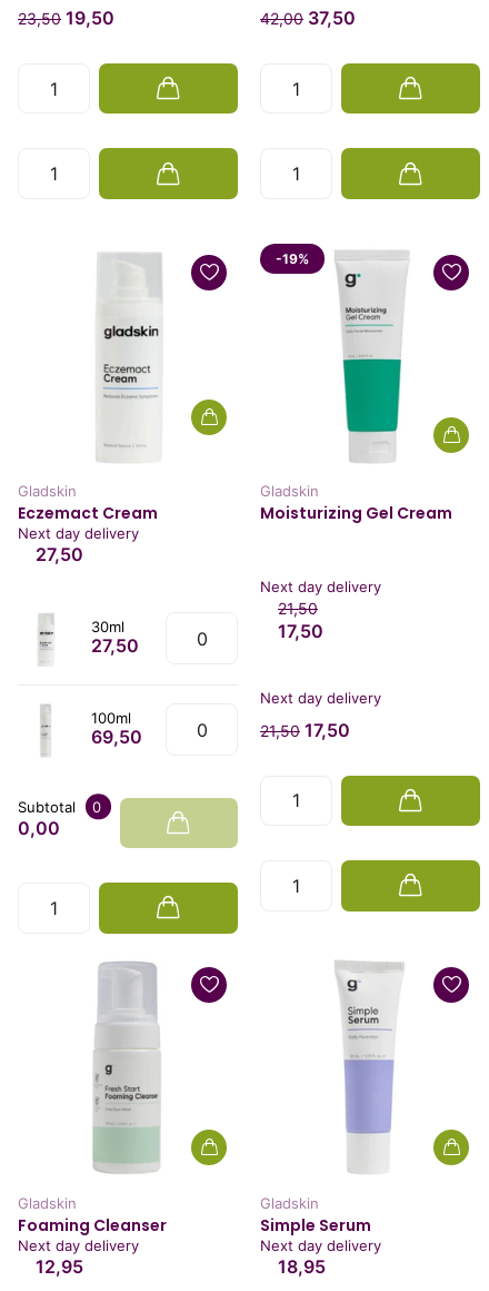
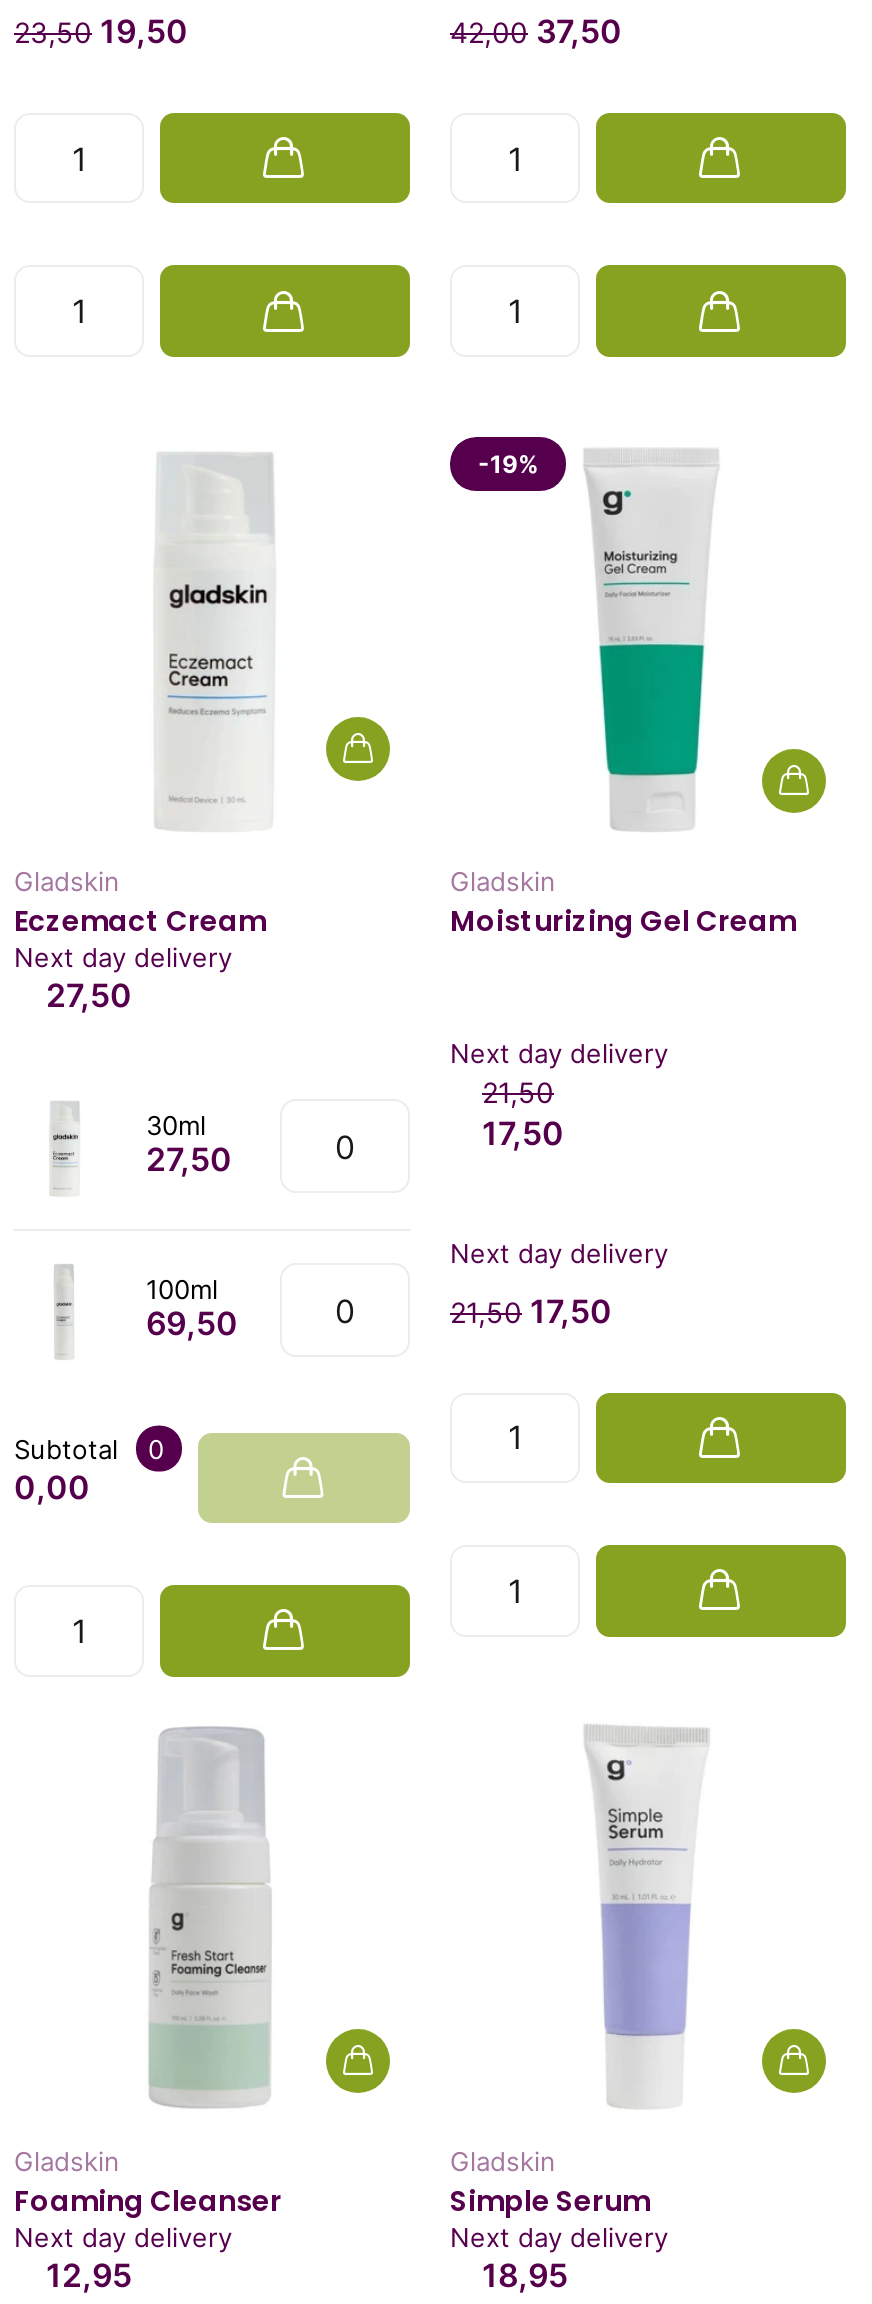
[190,254,228,292] [image] -> none
[432,254,470,292] [image] -> none
[190,966,228,1004] [image] -> none
[432,966,470,1004] [image] -> none

